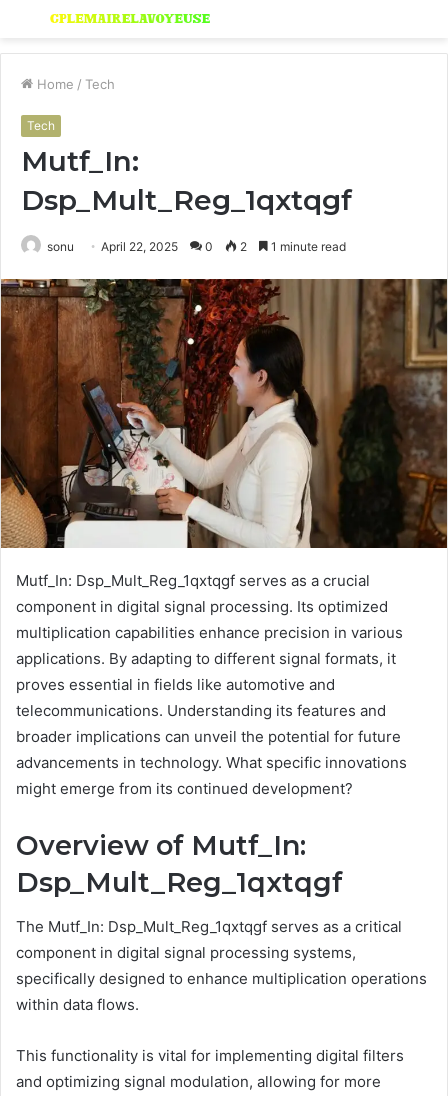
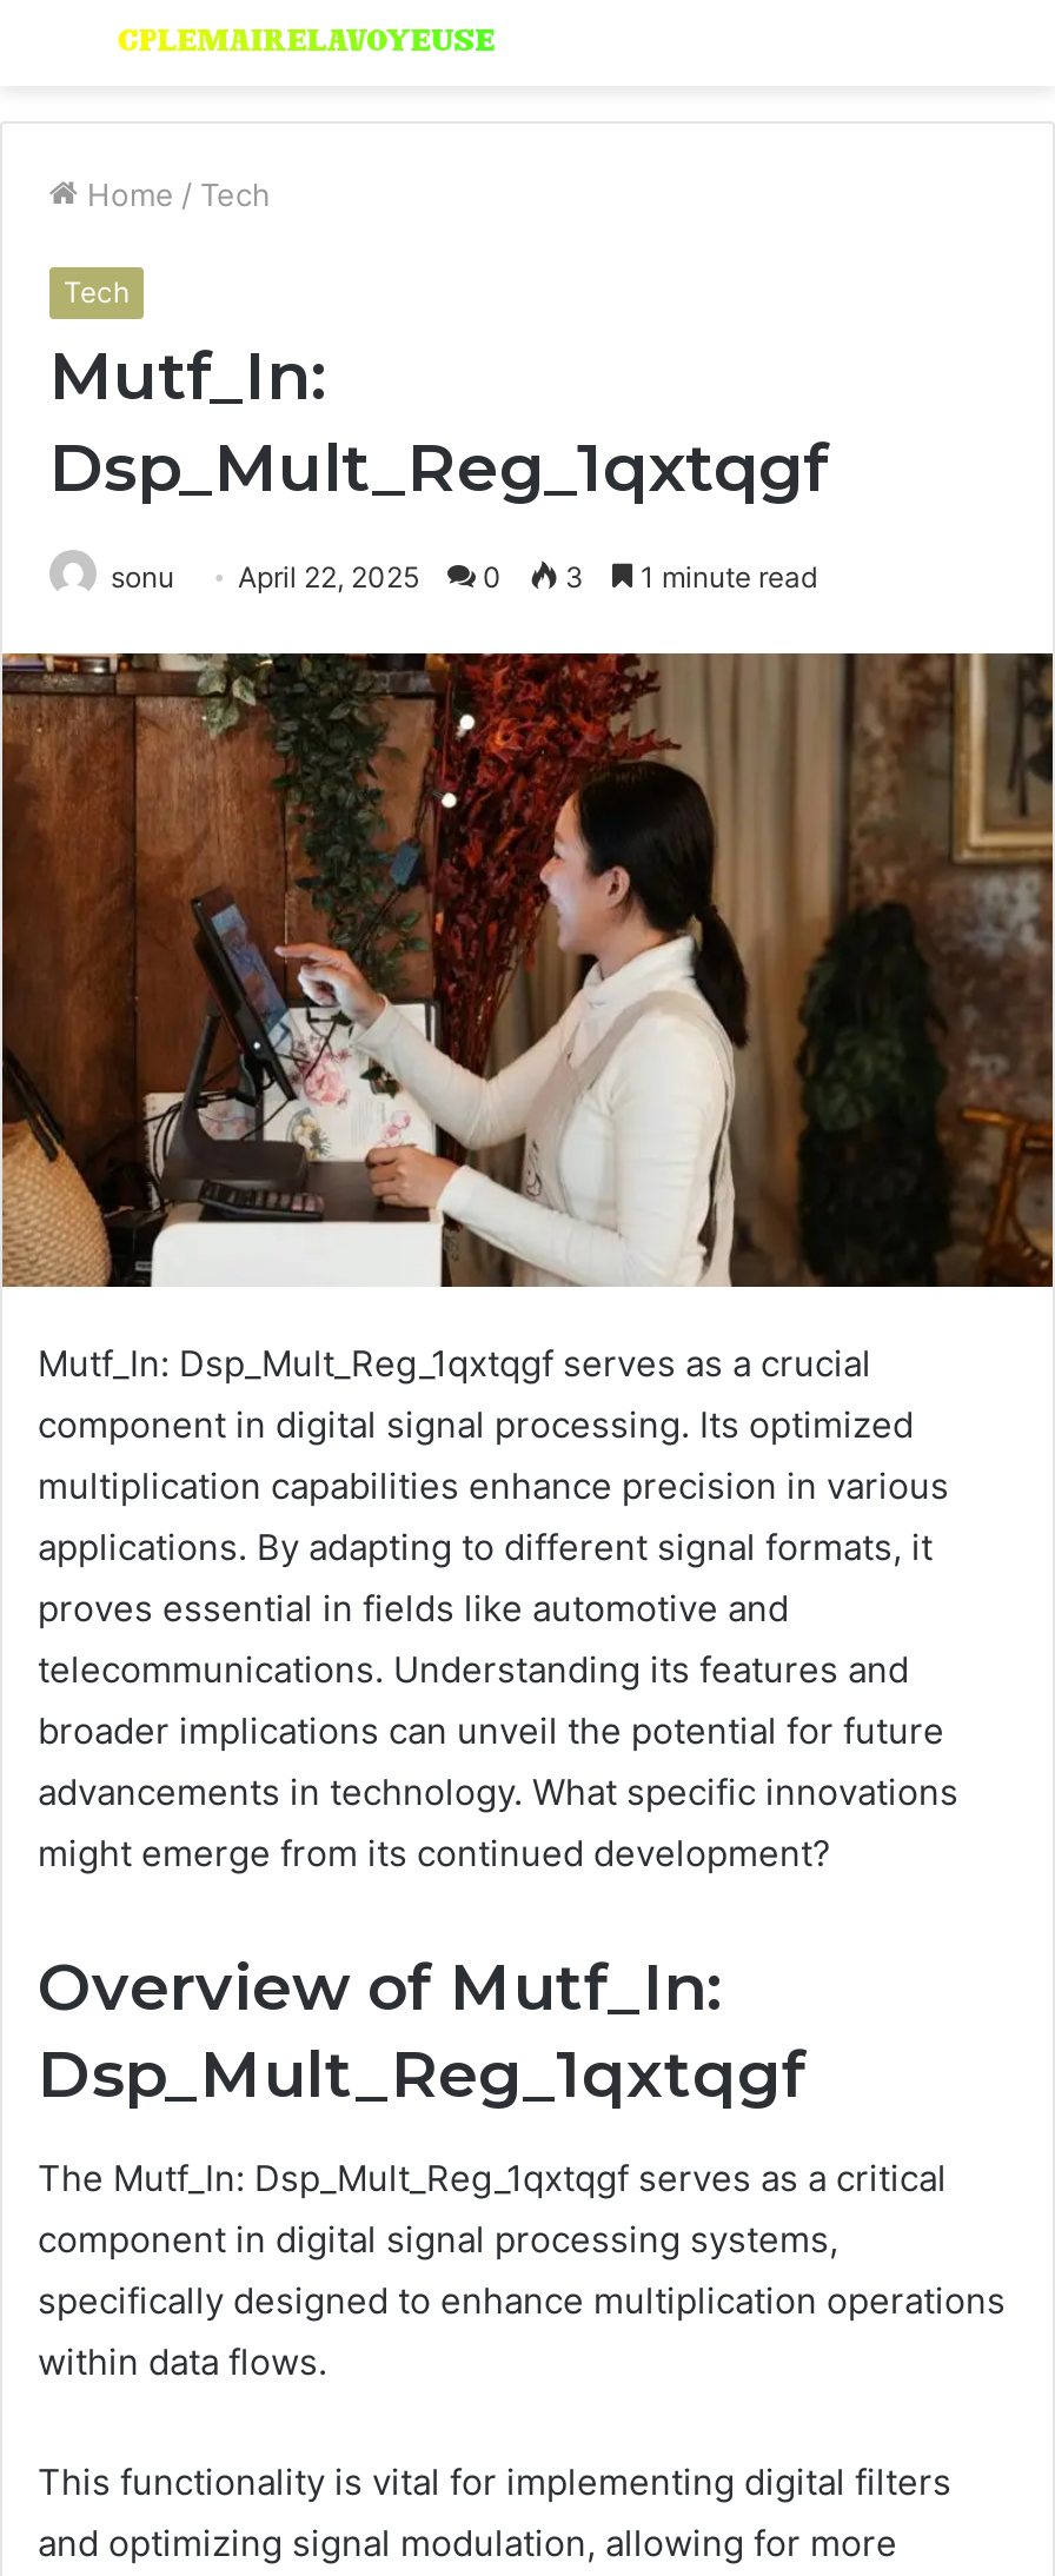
[47,239,346,254] sonu April 22, 2025 0 2 1 minute read -> [111,559,817,595] sonu April 22, 2025 0 3 1 minute read

